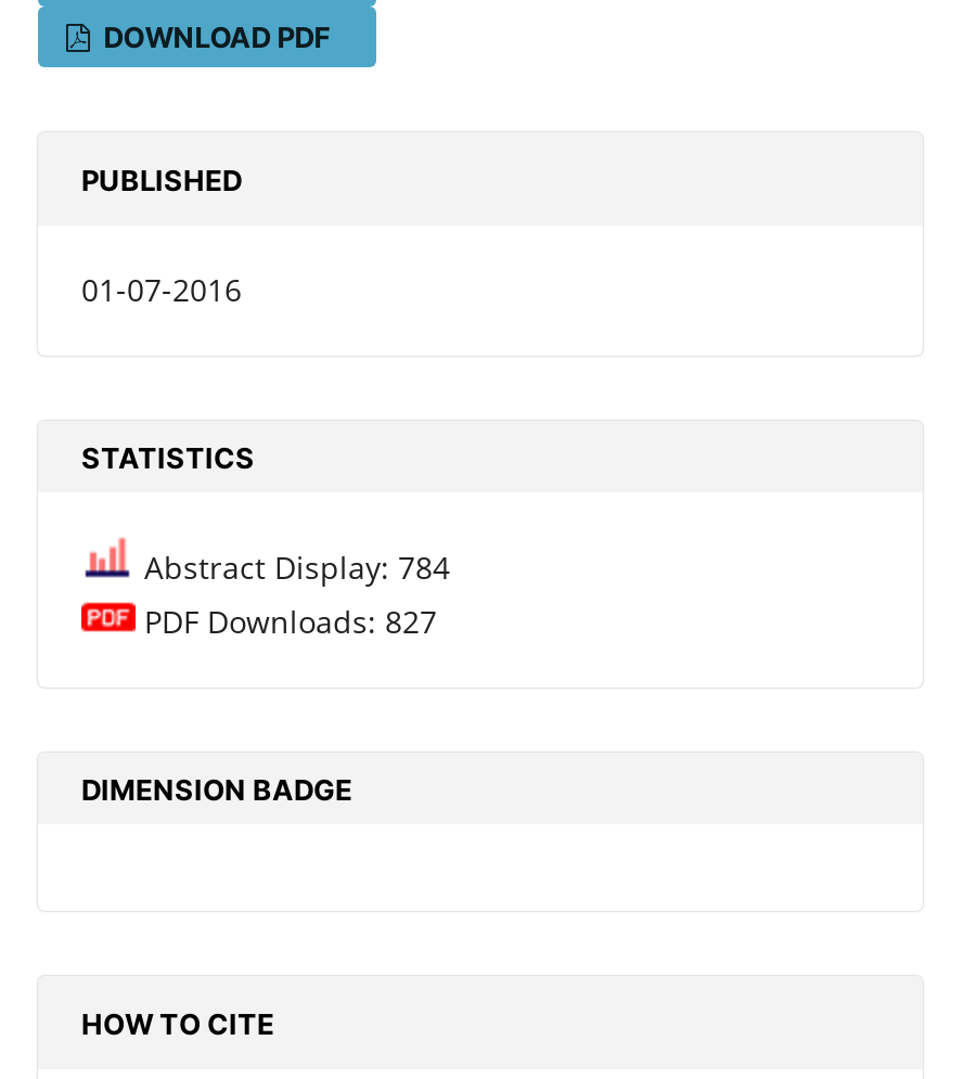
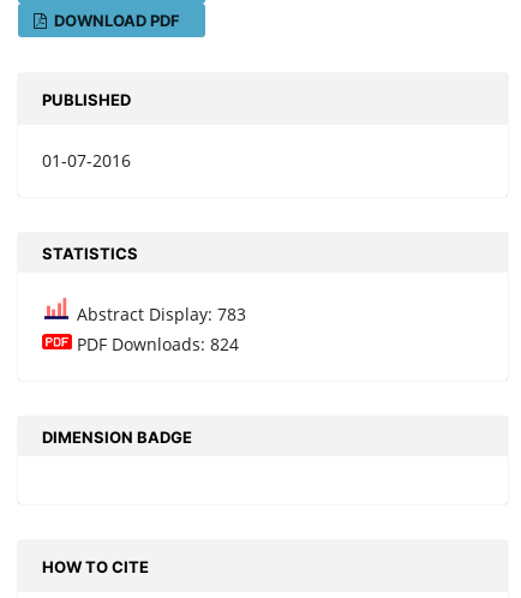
[136,547,450,588] Abstract Display: 784 -> [72,303,246,326] Abstract Display: 783
[136,601,437,642] PDF Downloads: 827 -> [72,333,239,356] PDF Downloads: 824

